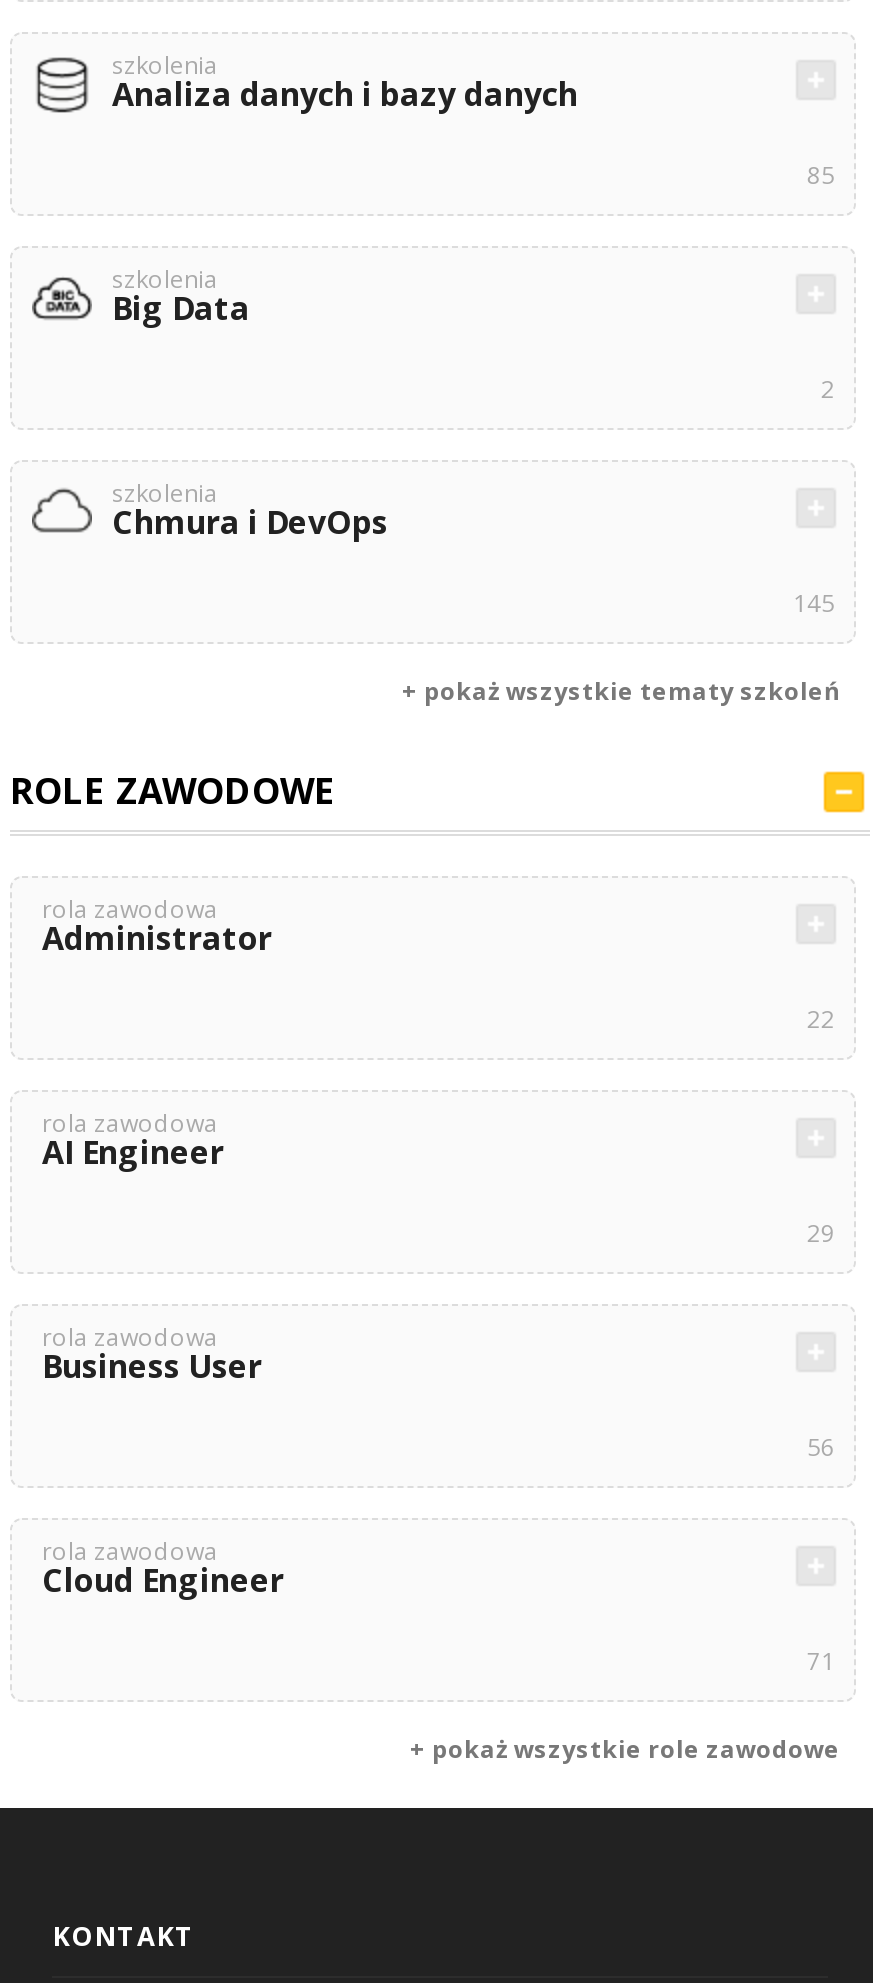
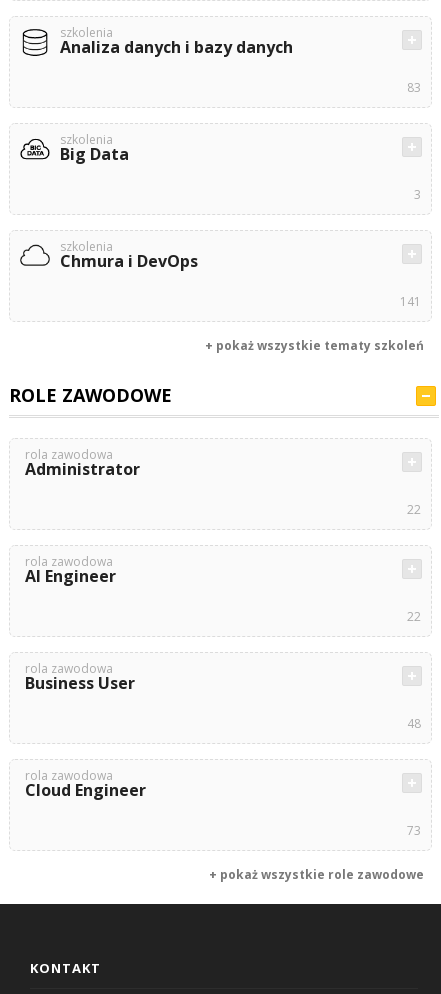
[807,158,835,192] 85 -> [407,79,421,96] 83
[821,372,835,406] 2 -> [414,186,421,203] 3
[793,586,835,620] 145 -> [400,293,421,310] 141
[807,1216,835,1250] 29 -> [407,608,421,625] 22
[807,1430,835,1464] 56 -> [407,715,421,732] 48
[807,1644,835,1678] 71 -> [407,822,421,839] 73

